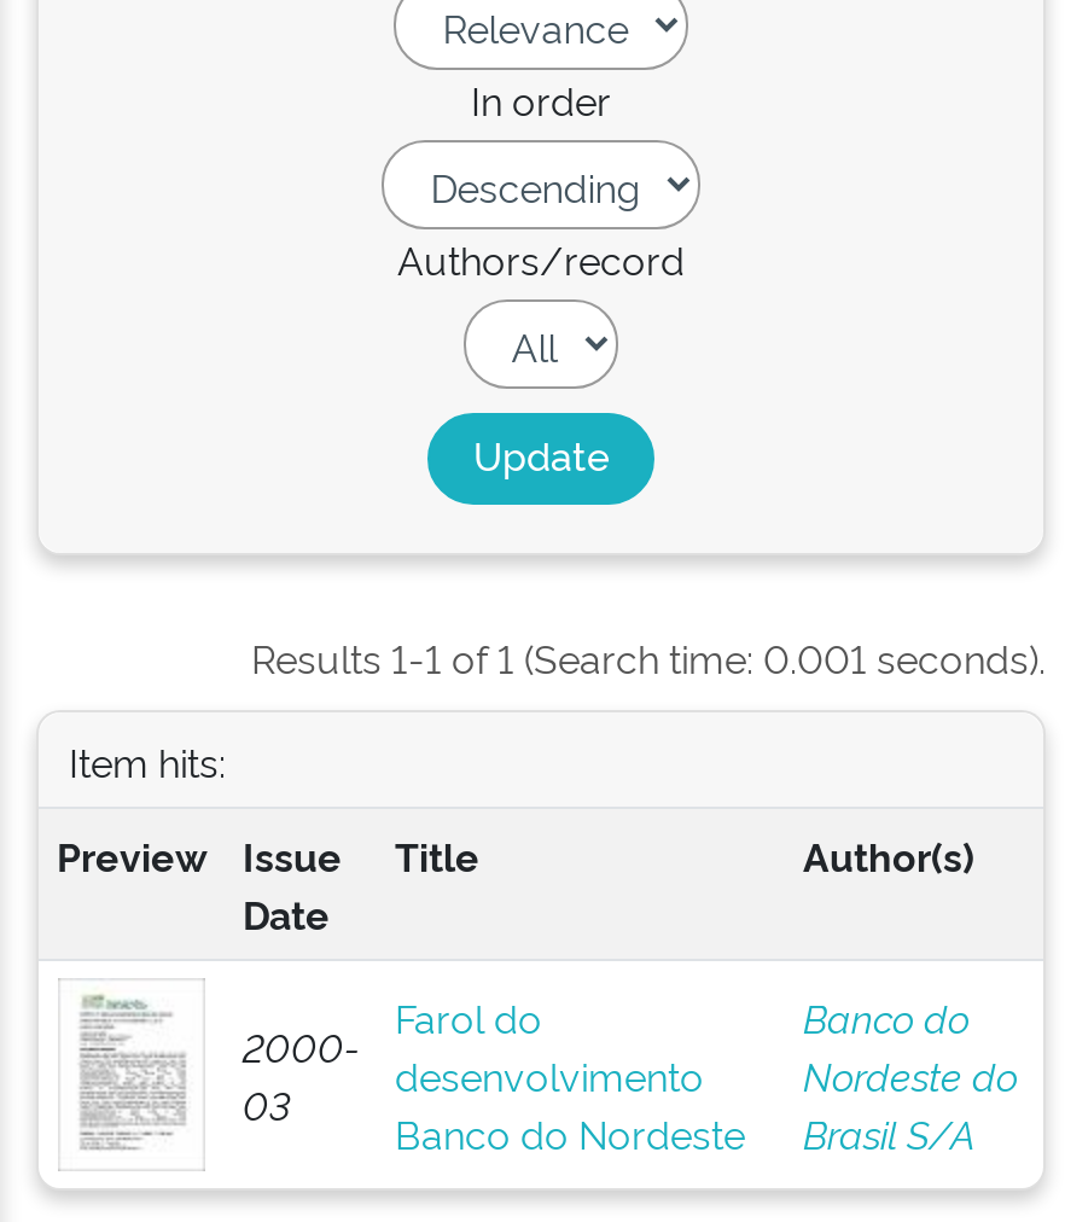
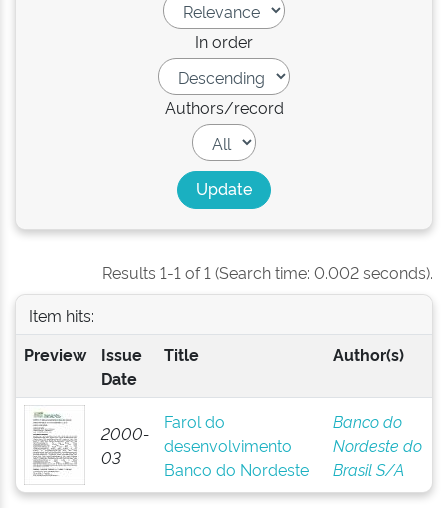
[251,630,1046,683] Results 1-1 of 1 (Search time: 0.001 seconds). -> [102,261,433,283] Results 1-1 of 1 (Search time: 0.002 seconds).

